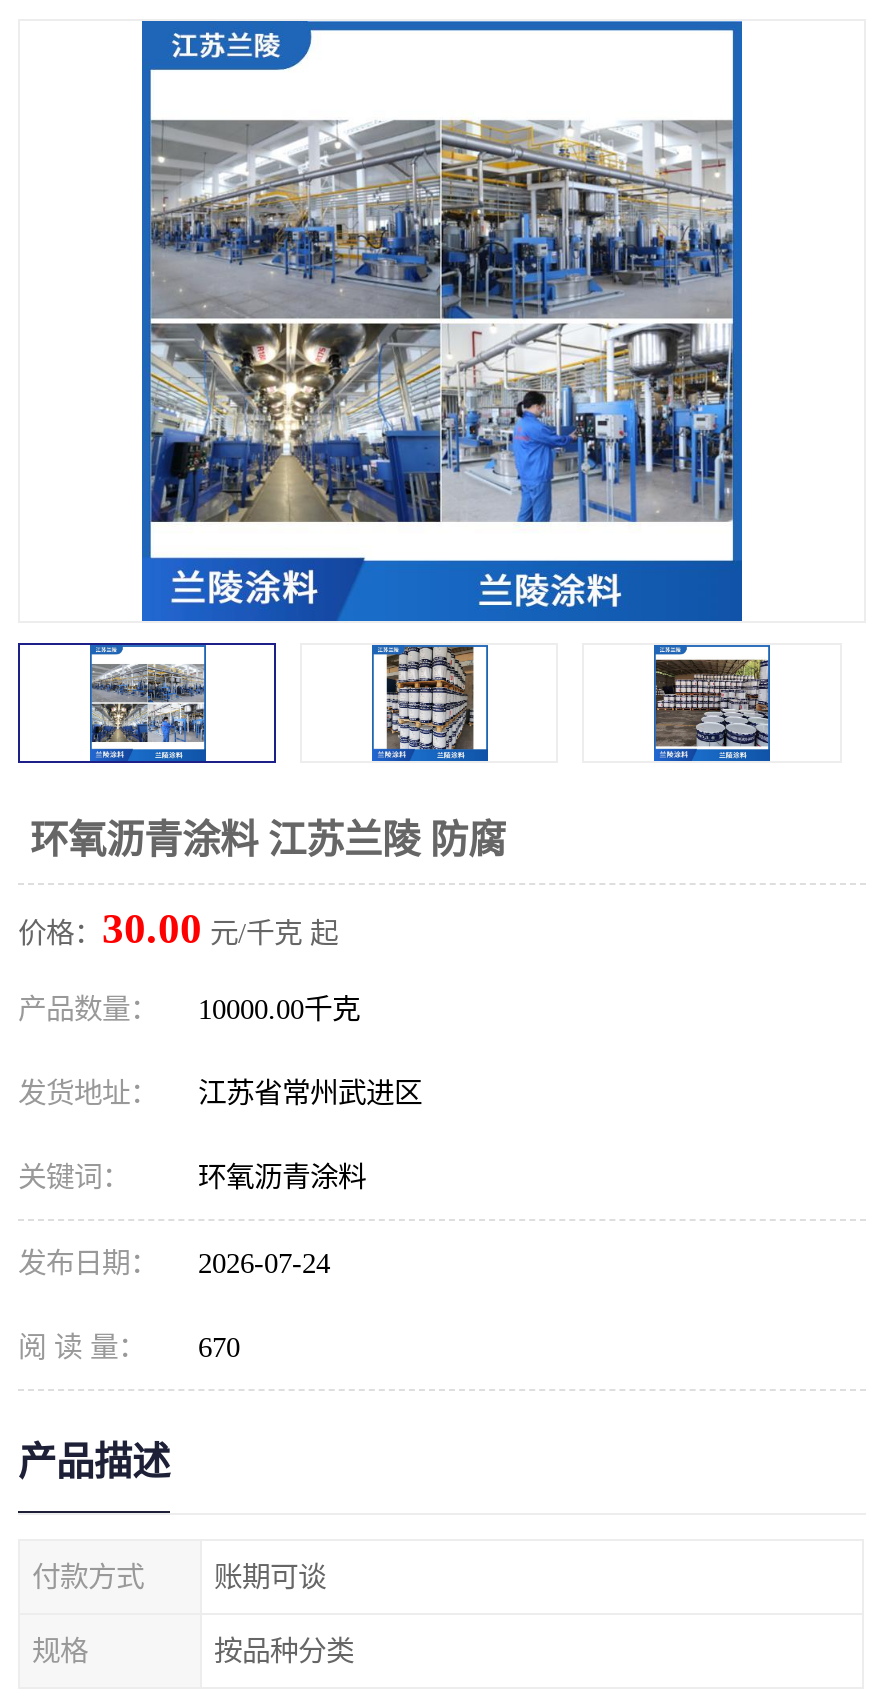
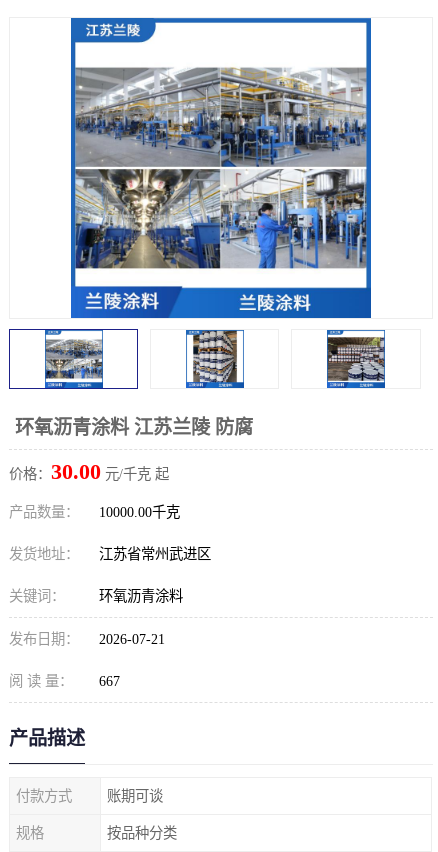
[18,1247,330,1279] 发布日期： 2026-07-24 -> [9,631,165,647] 发布日期： 2026-07-21
[18,1331,240,1363] 阅 读 量： 670 -> [9,673,120,689] 阅 读 量： 667

